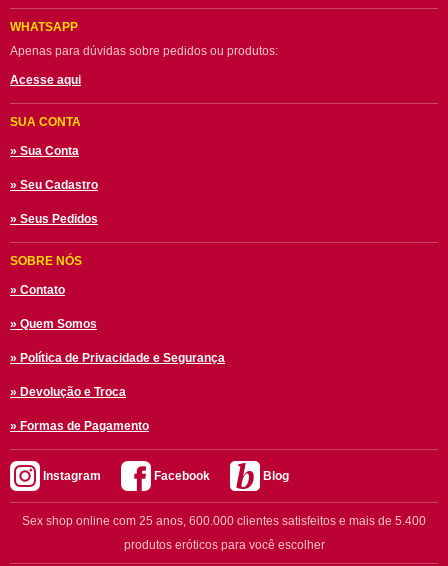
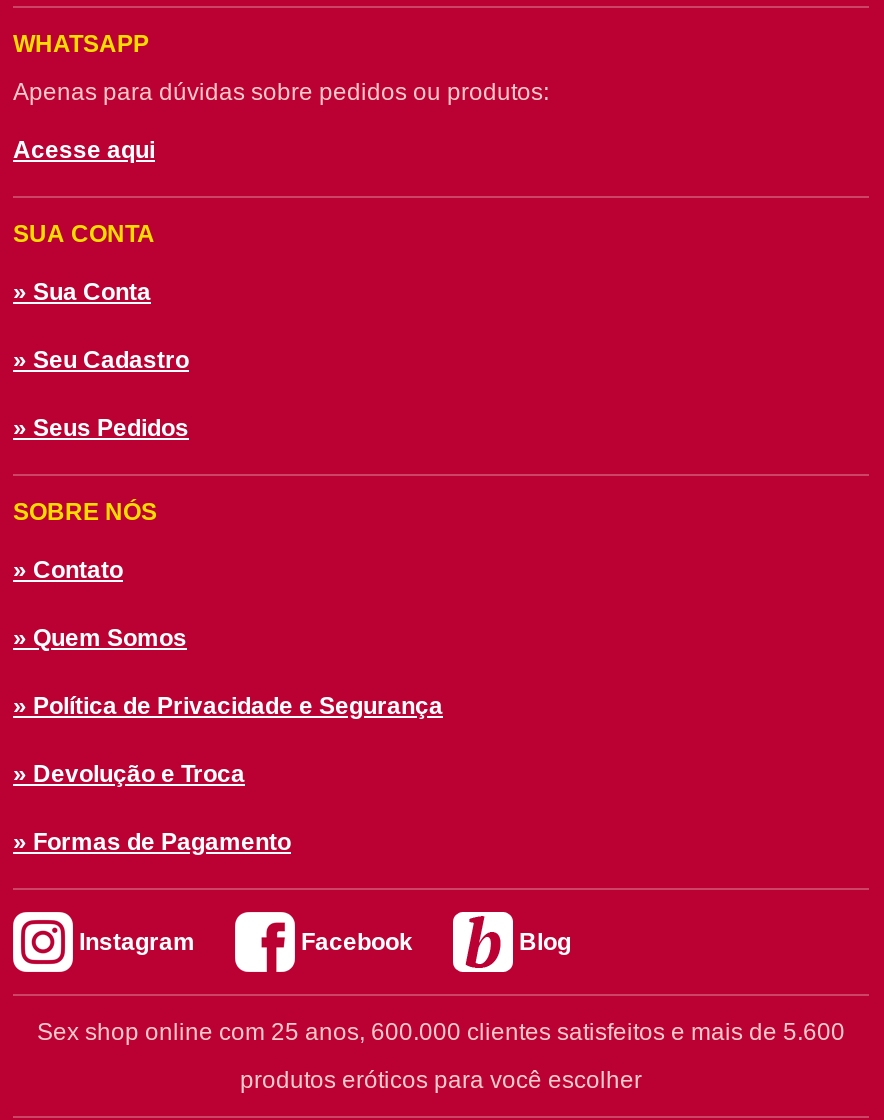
[22,514,426,528] Sex shop online com 25 anos, 600.000 clientes satisfeitos e mais de 5.400 -> [37,1017,845,1045] Sex shop online com 25 anos, 600.000 clientes satisfeitos e mais de 5.600

